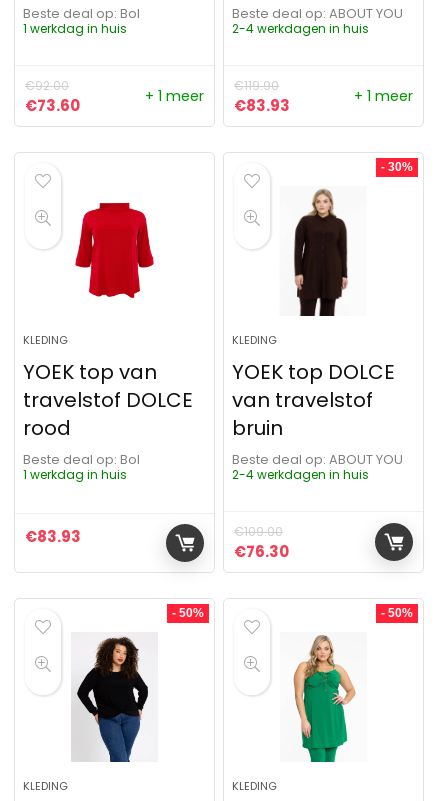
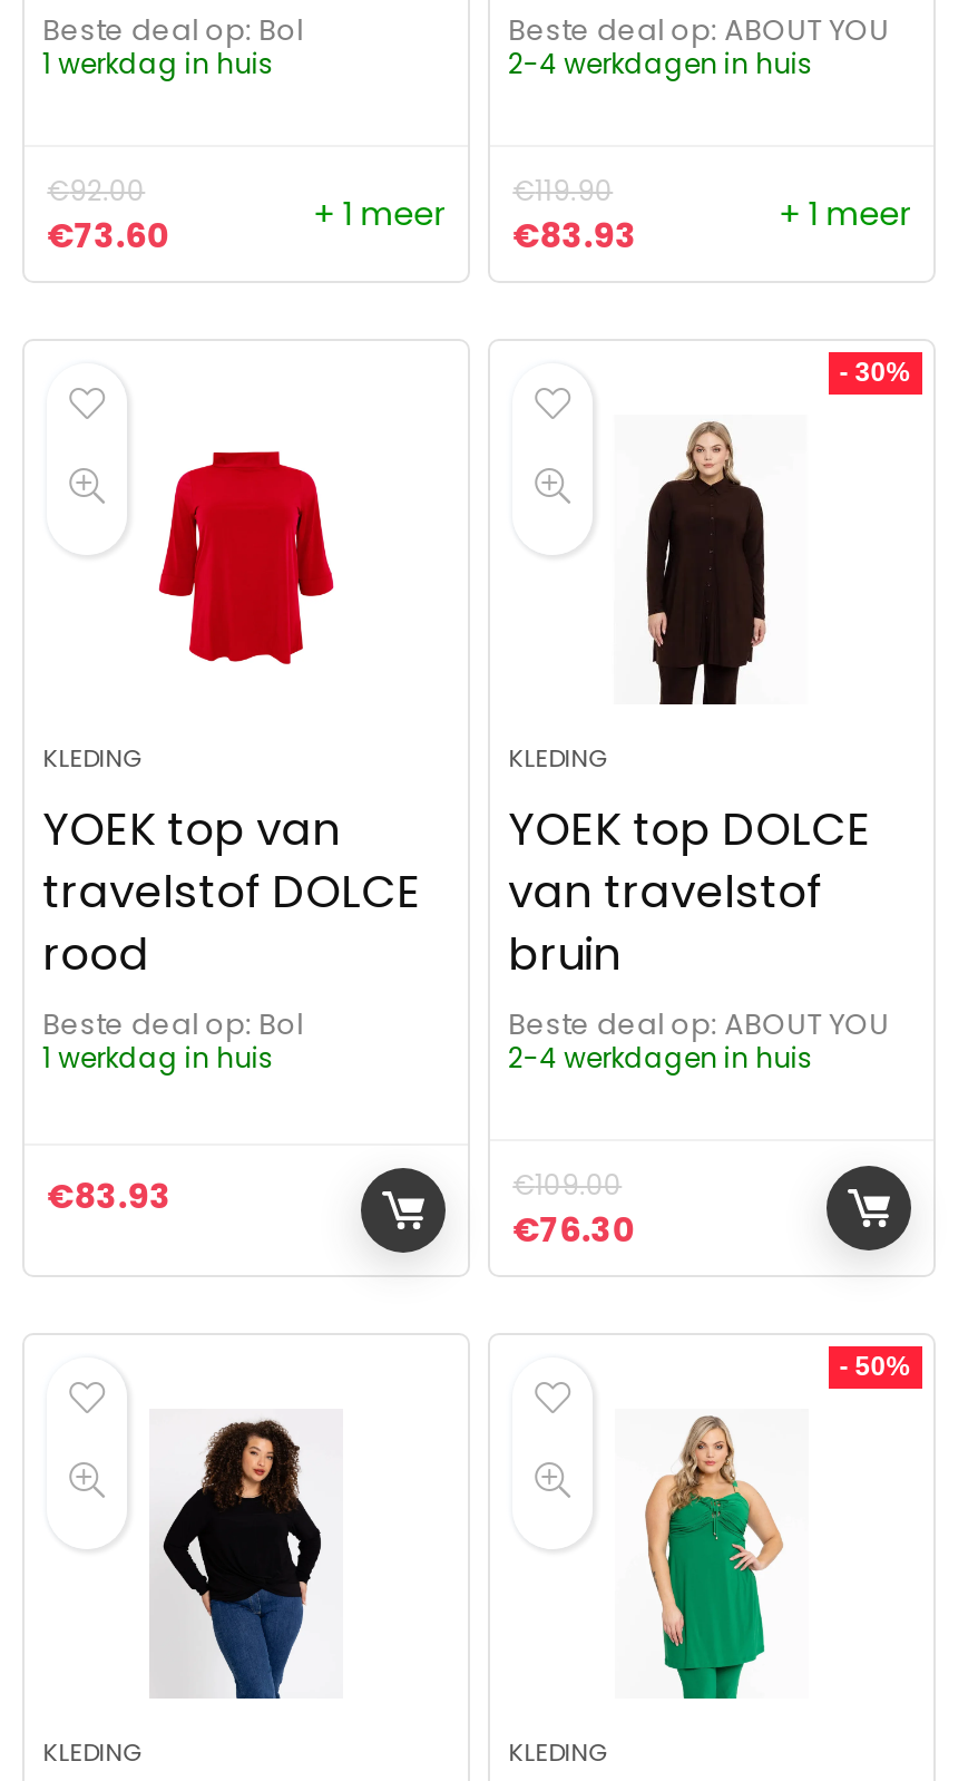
[172,606,204,620] - 50% -> none

